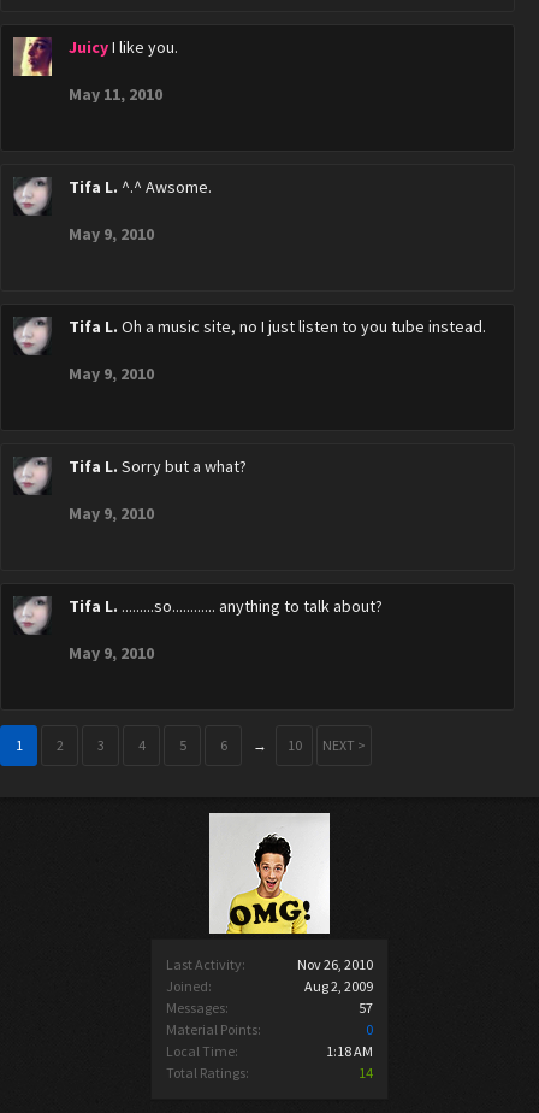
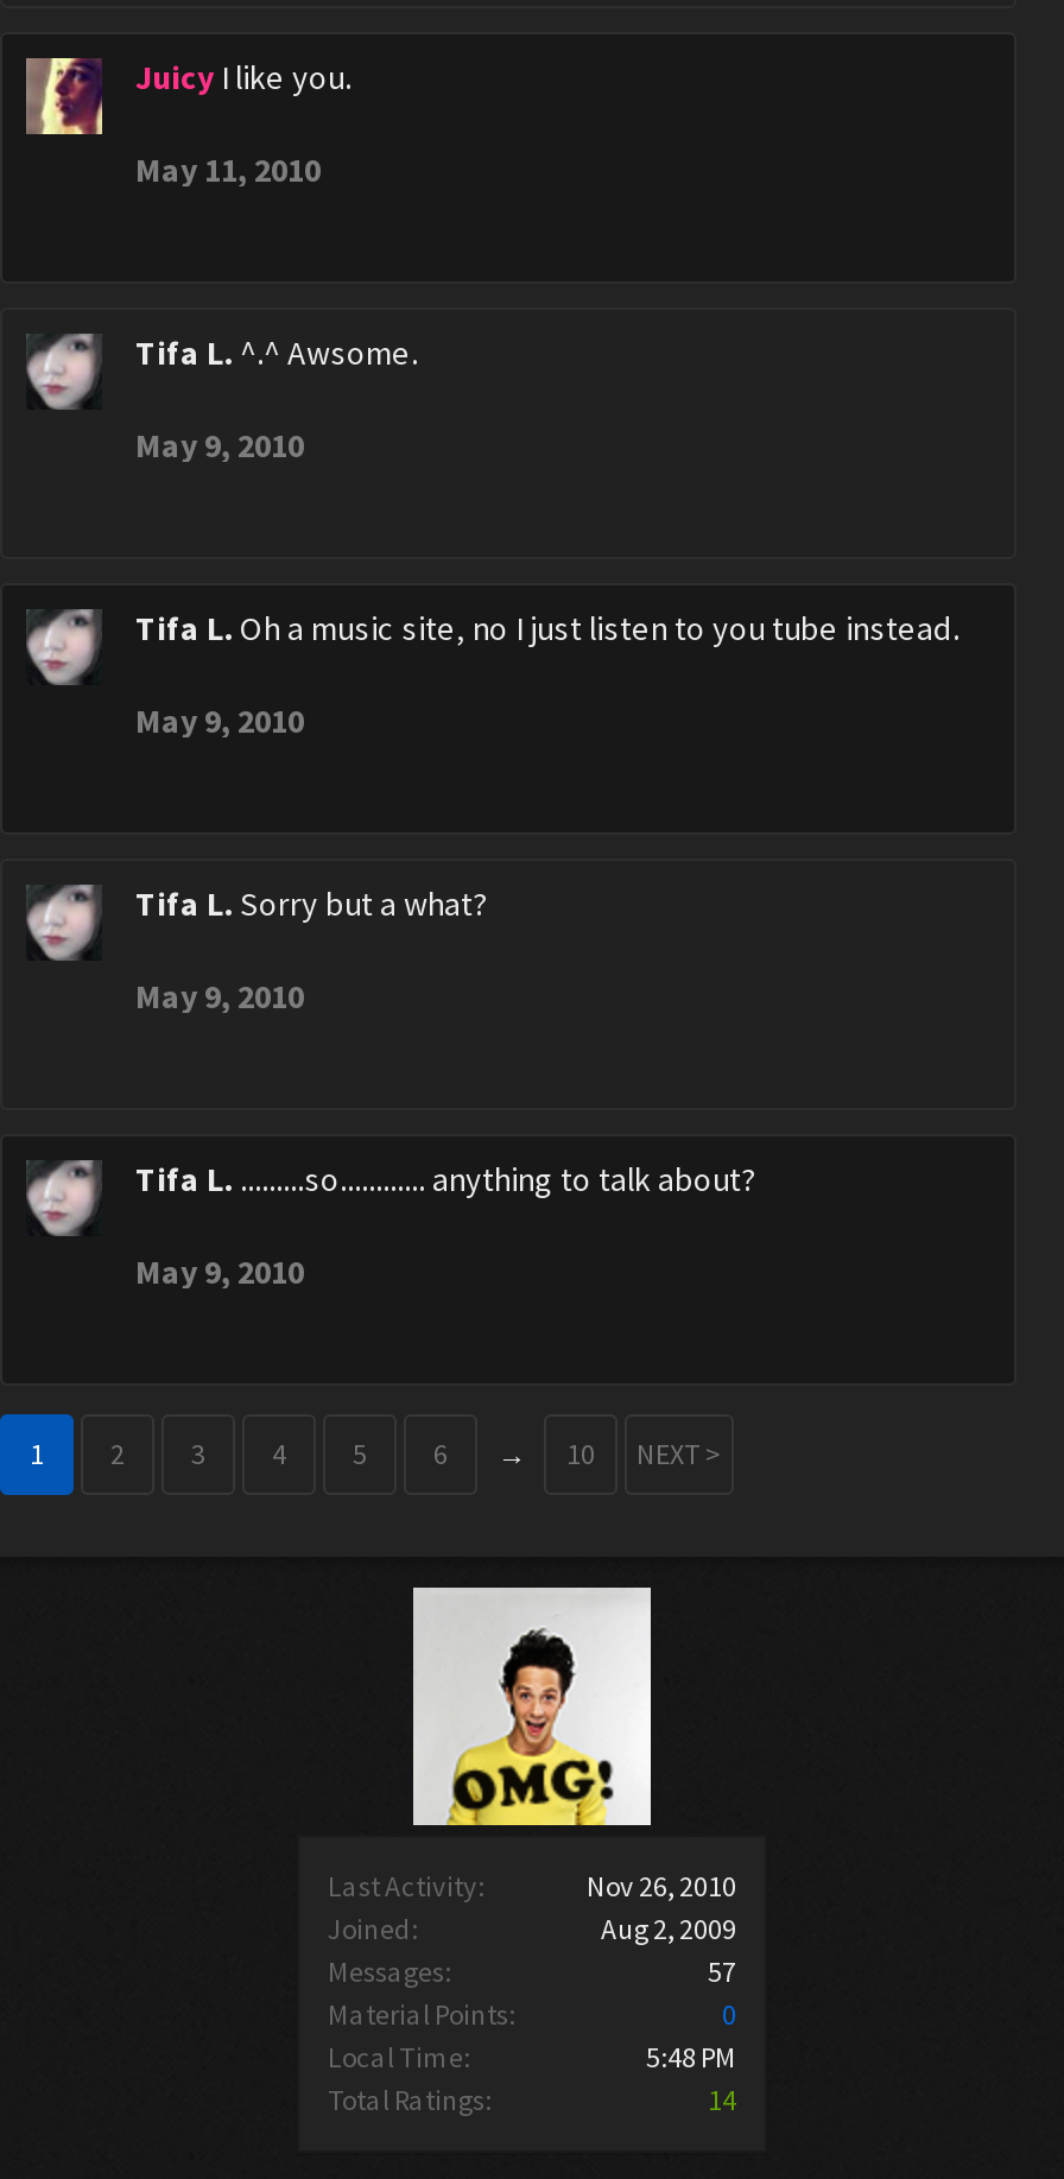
[326,1042,373,1060] 1:18 AM -> [646,2039,736,2075] 5:48 PM

